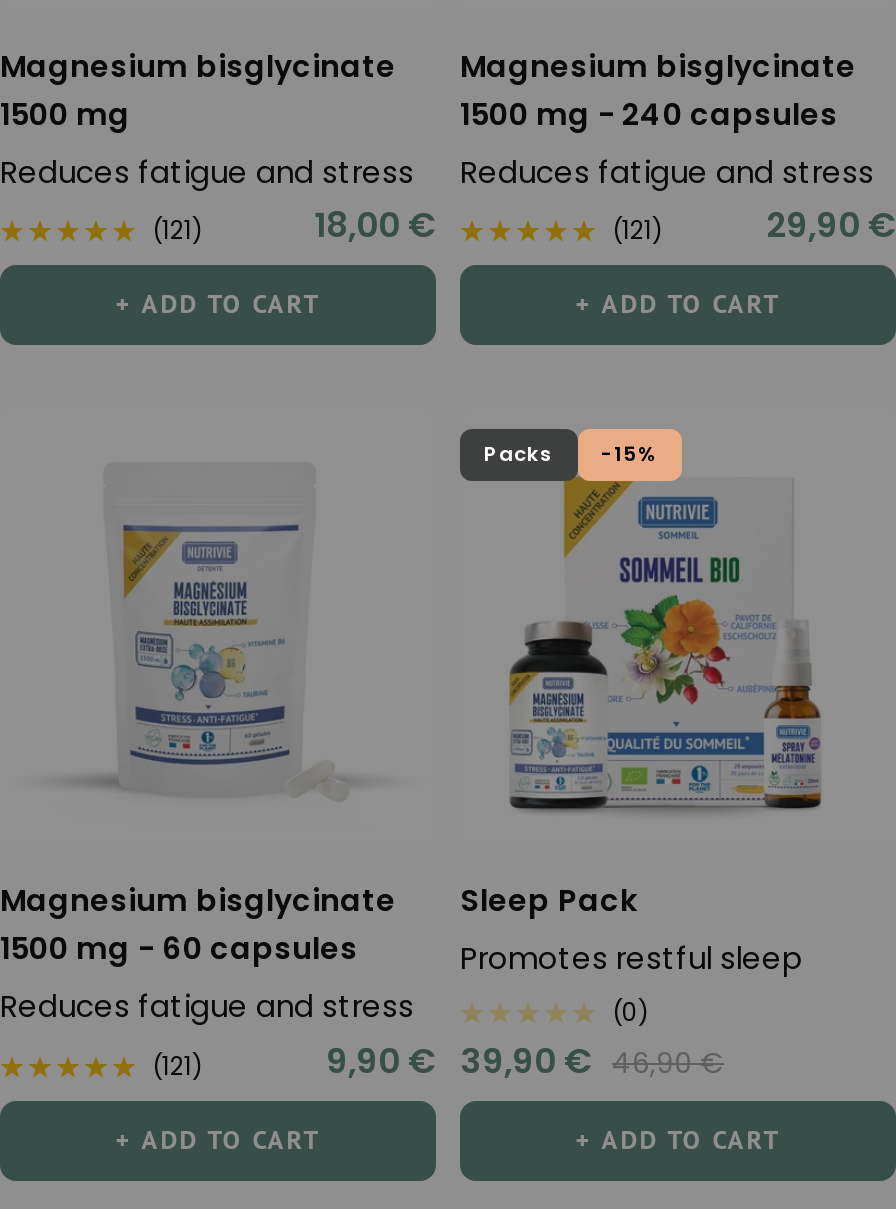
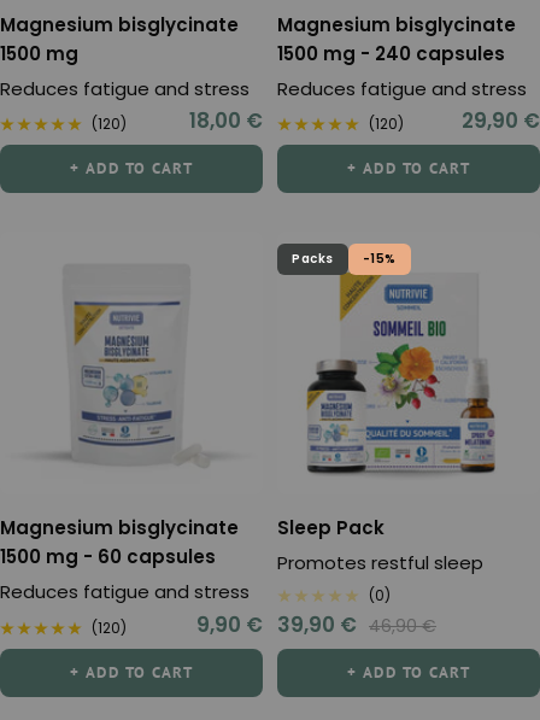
[152,214,202,248] (121) -> [92,114,127,134] (120)
[612,214,662,248] (121) -> [369,114,404,134] (120)
[152,1050,202,1084] (121) -> [92,618,127,638] (120)

